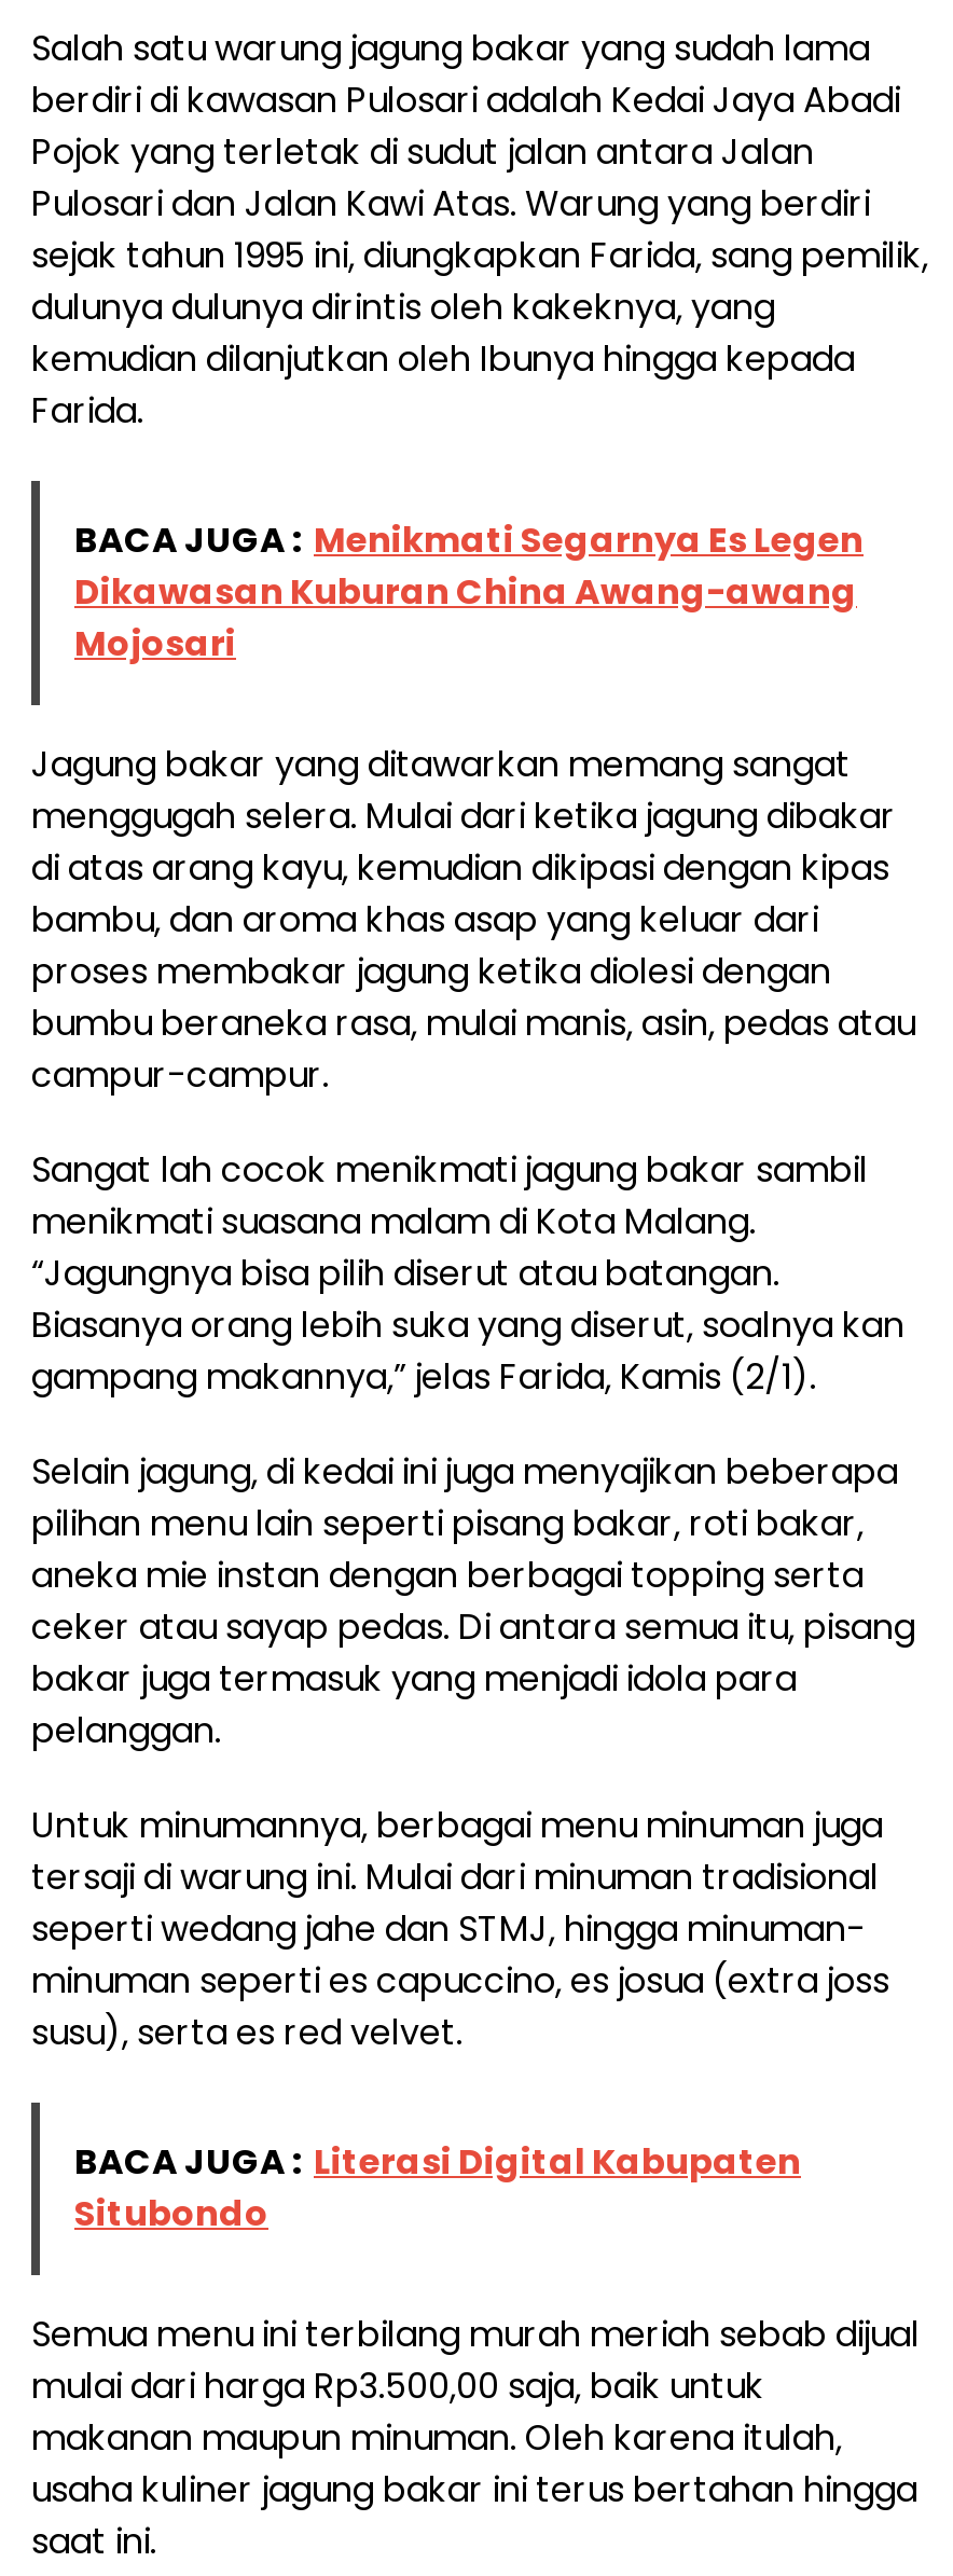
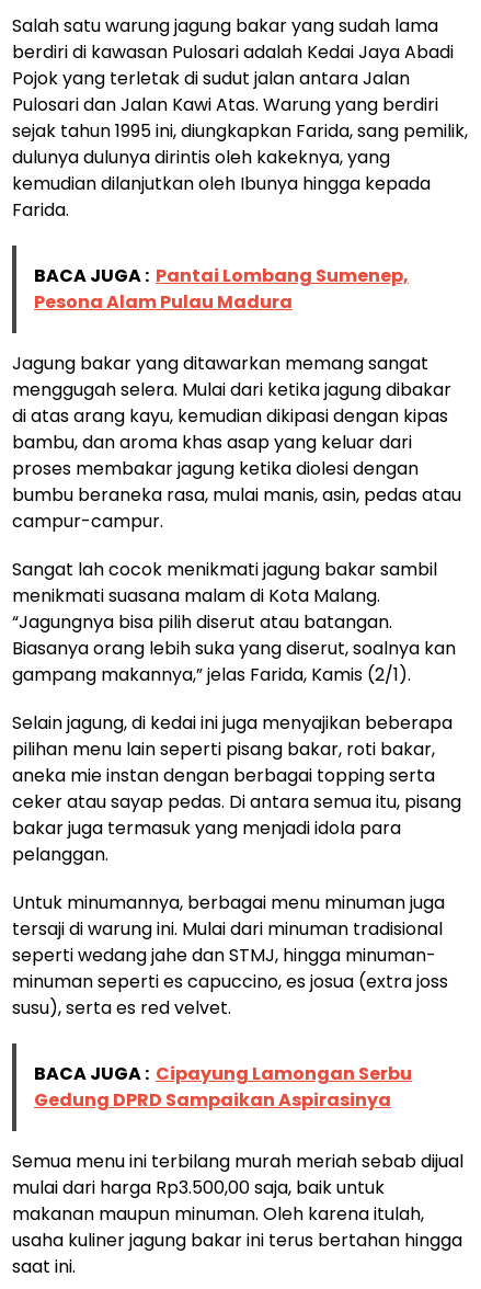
[74,515,864,669] BACA JUGA : Menikmati Segarnya Es Legen | Dikawasan Kuburan China Awang-awang | Mojosari -> [34,263,409,315] BACA JUGA : Pantai Lombang Sumenep, | Pesona Alam Pulau Madura
[74,2137,801,2238] BACA JUGA : Literasi Digital Kabupaten | Situbondo -> [34,1061,412,1113] BACA JUGA : Cipayung Lamongan Serbu | Gedung DPRD Sampaikan Aspirasinya

